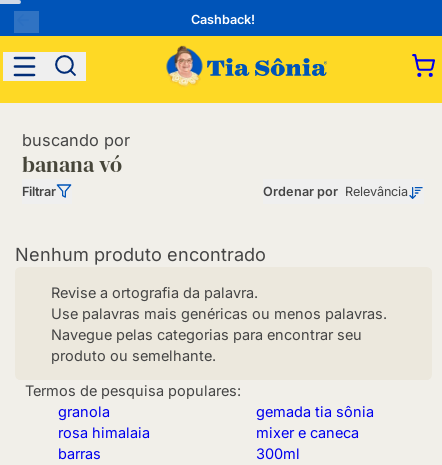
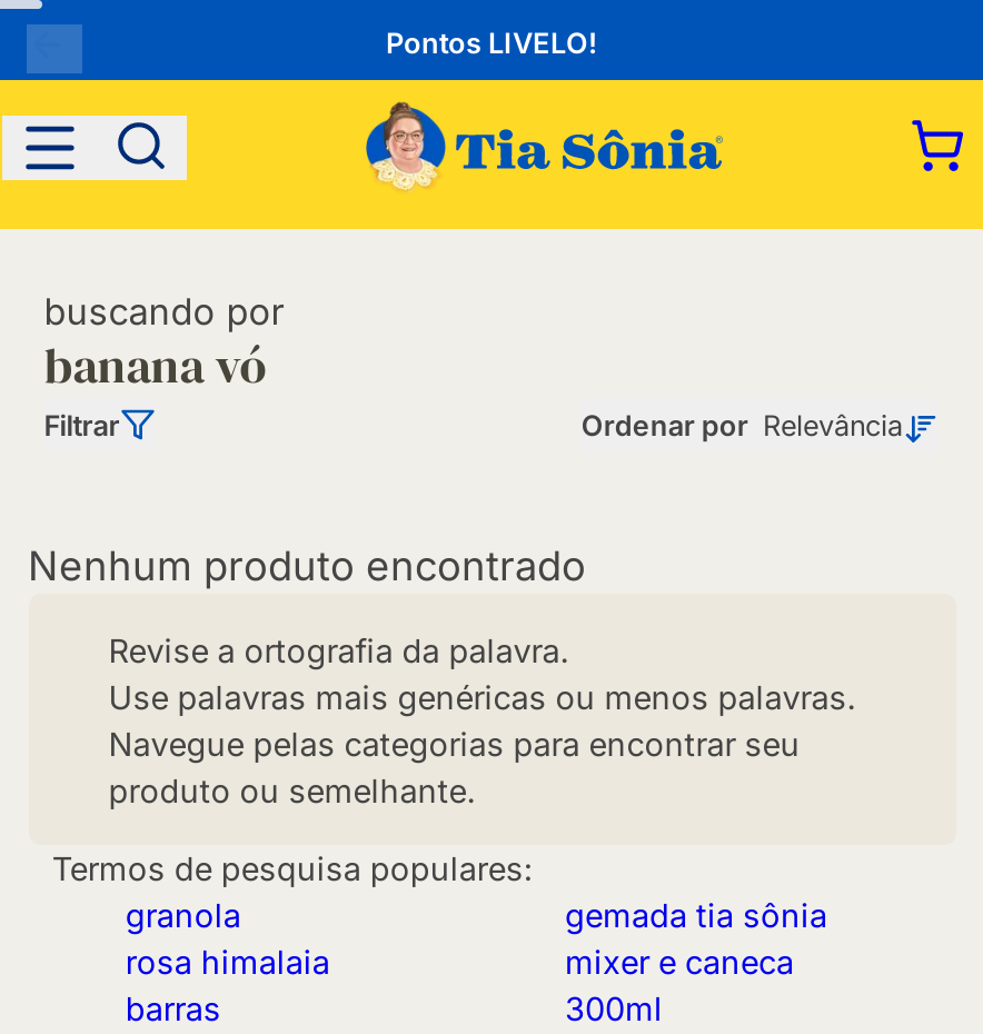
[191,12,255,27] Cashback! -> [386,26,597,60] Pontos LIVELO!

